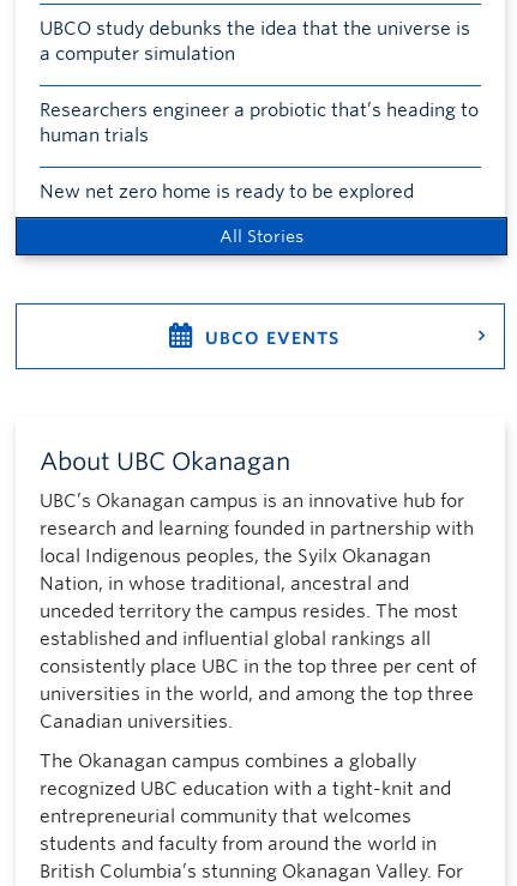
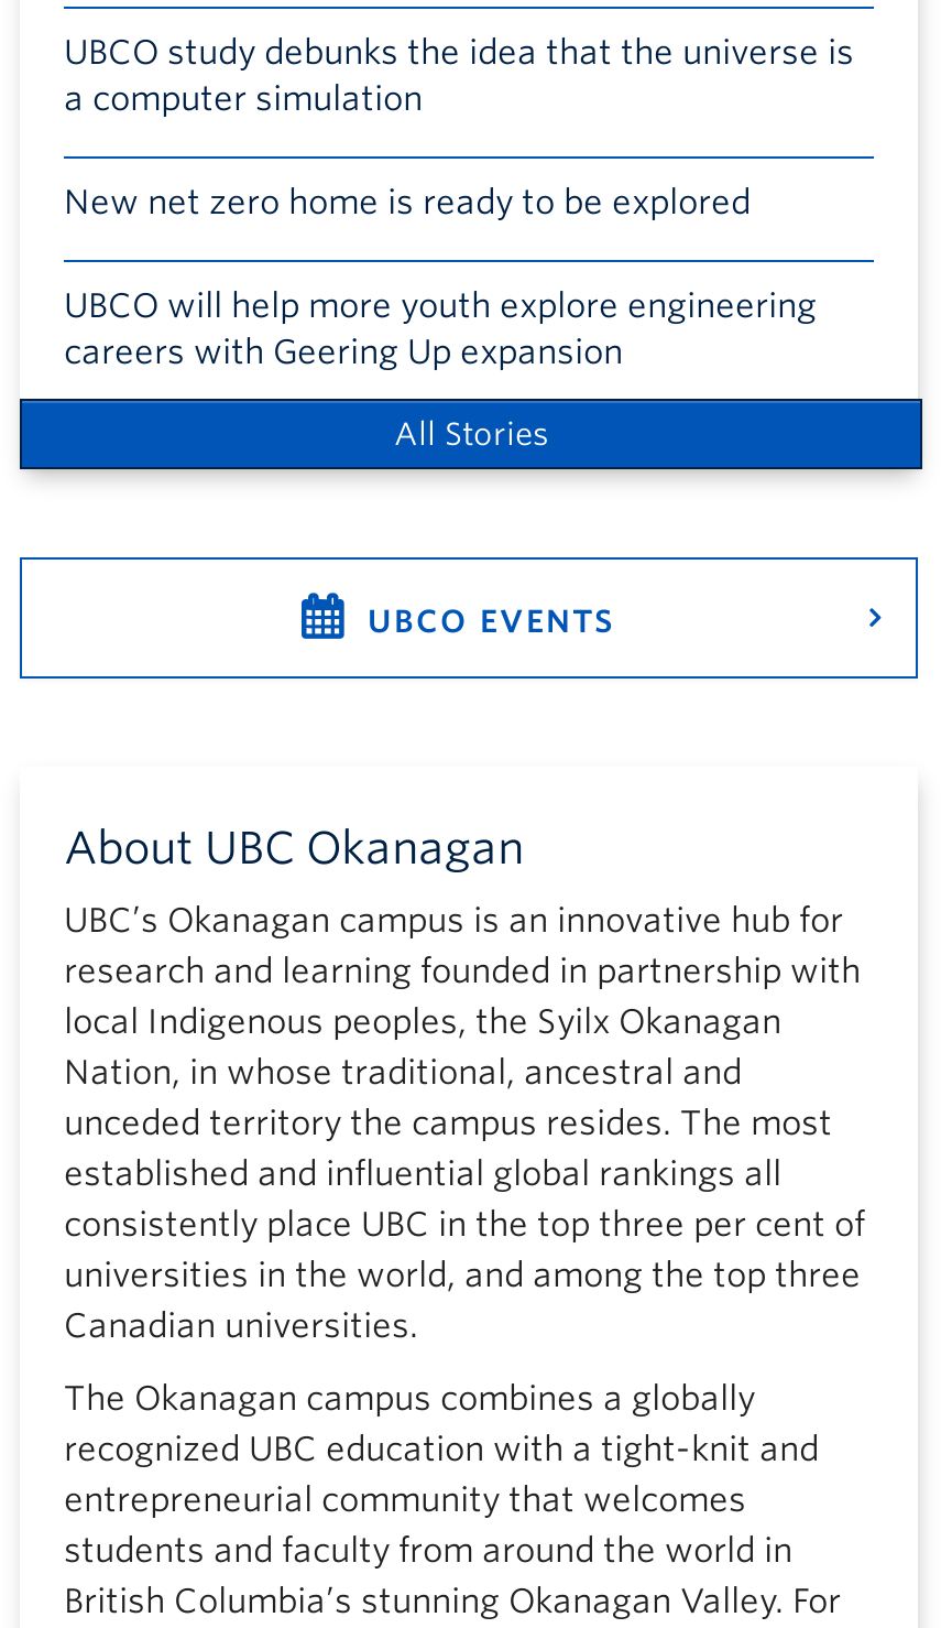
[40,100,479,146] Researchers engineer a probiotic that’s heading to | human trials -> none
moved [40,181,414,203] -> [64,183,751,223]: New net zero home is ready to be explored
none -> [64,286,817,372] UBCO will help more youth explore engineering | careers with Geering Up expansion

